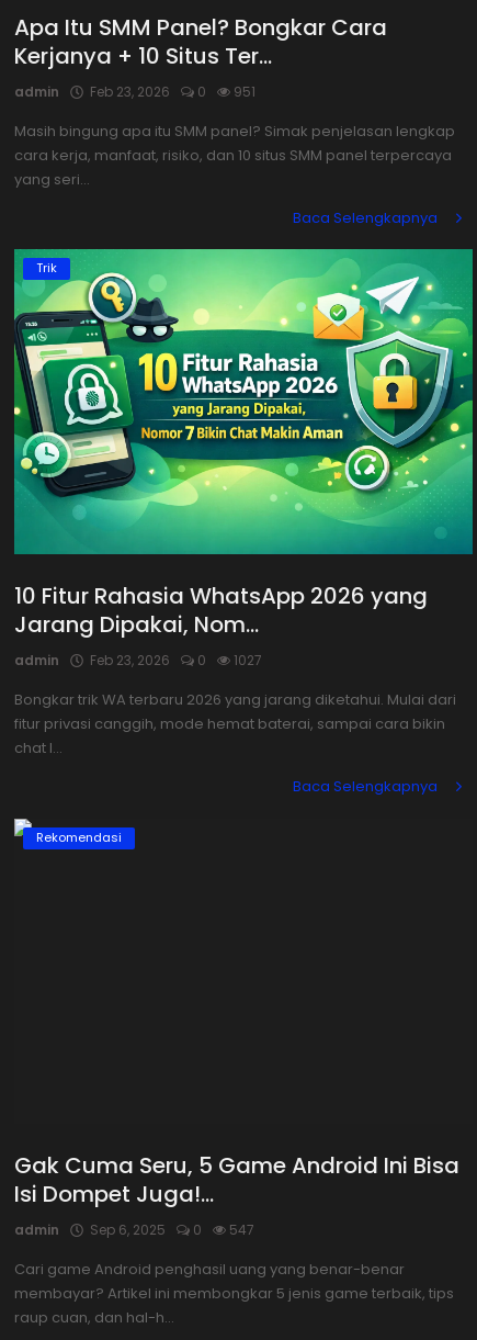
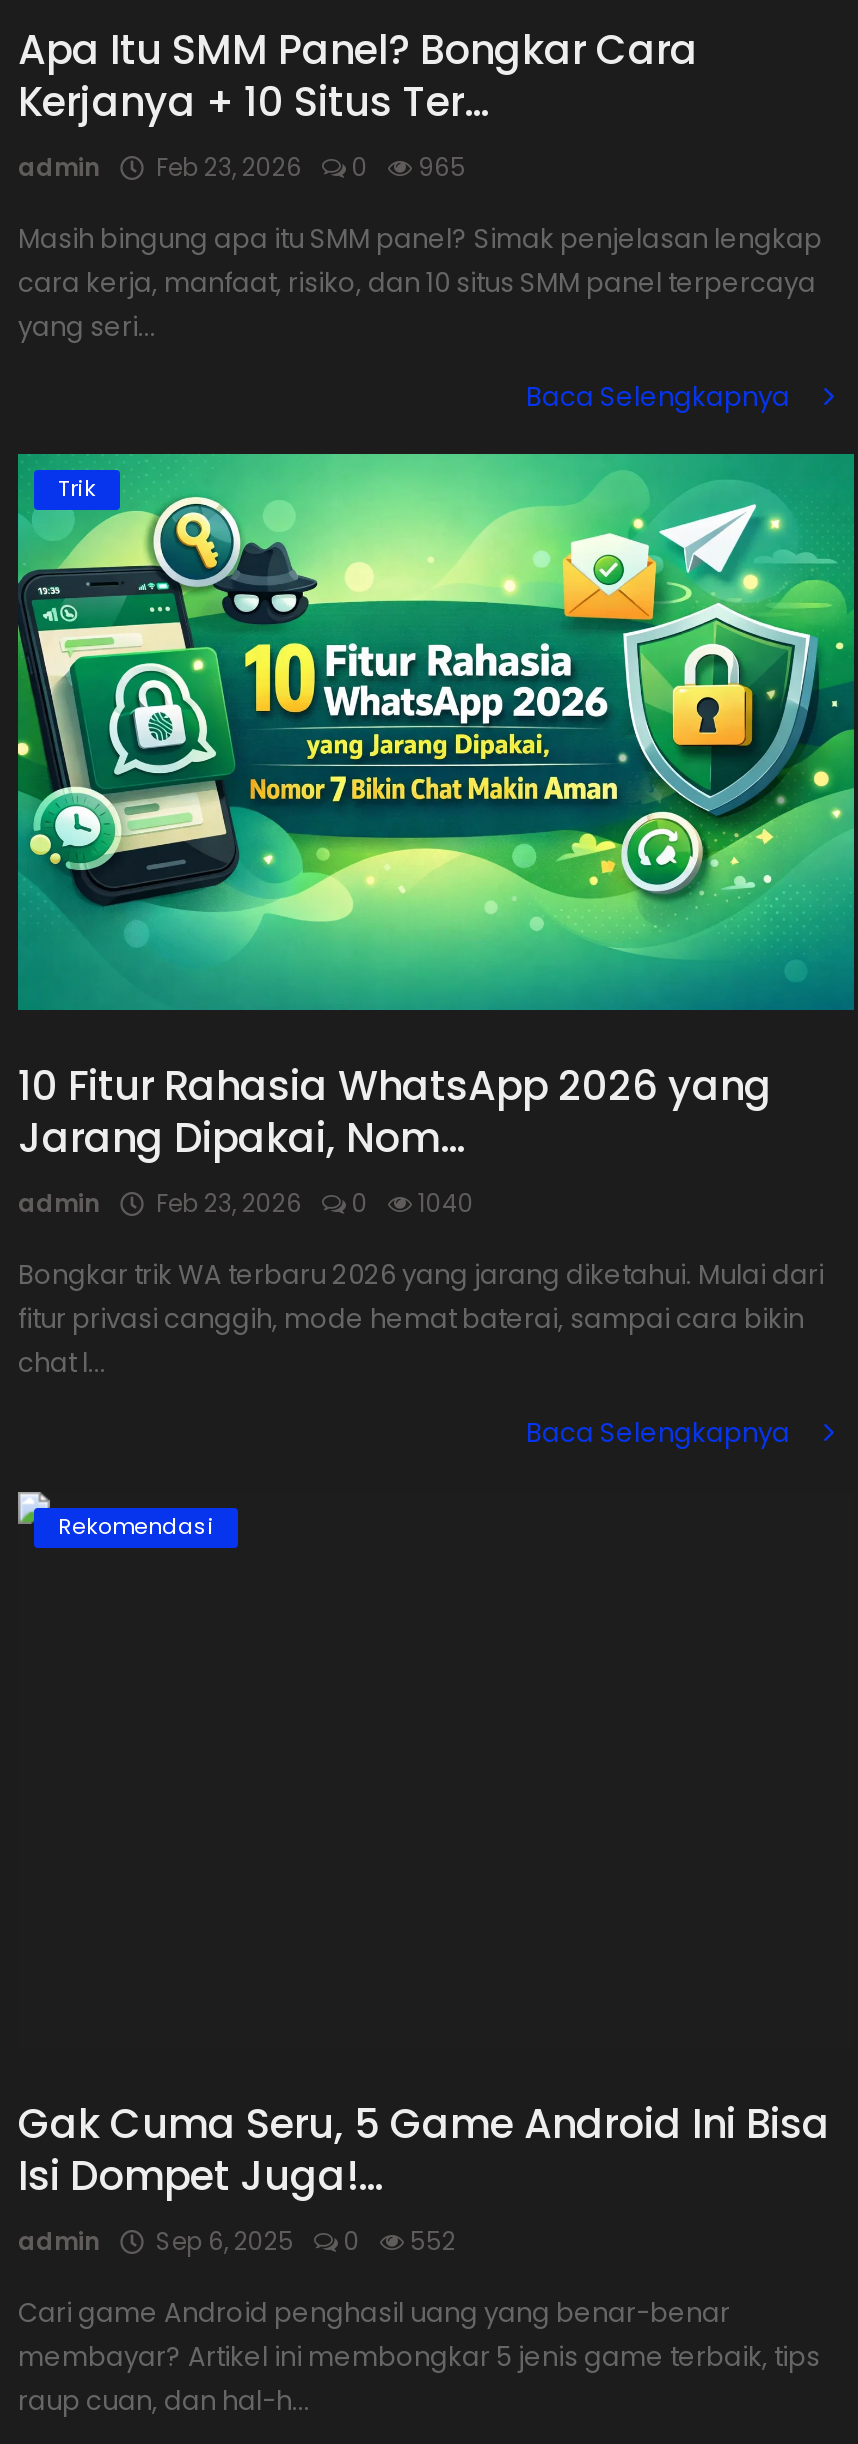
[14,83,255,101] admin Feb 23, 2026 0 951 -> [18,151,466,185] admin Feb 23, 2026 0 965
[14,651,262,670] admin Feb 23, 2026 0 1027 -> [18,1187,474,1221] admin Feb 23, 2026 0 1040
[14,1221,254,1239] admin Sep 6, 2025 0 547 -> [18,2225,456,2259] admin Sep 6, 2025 0 552

